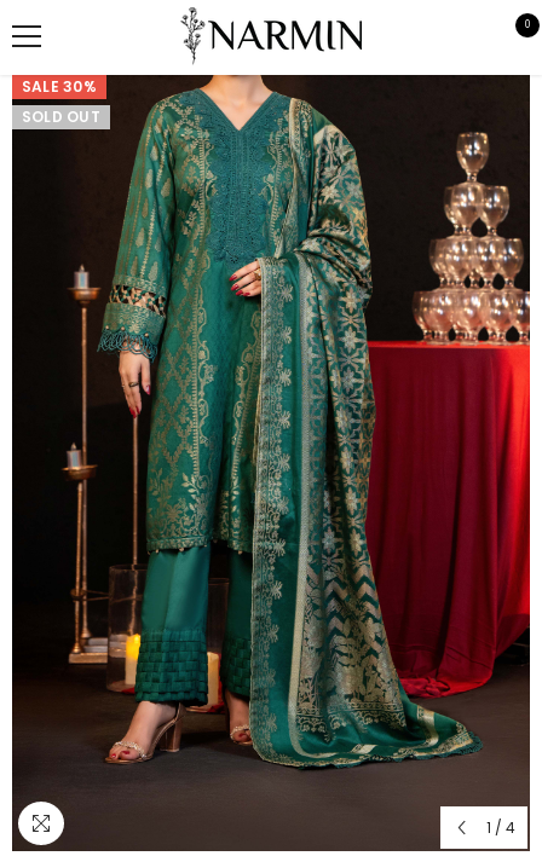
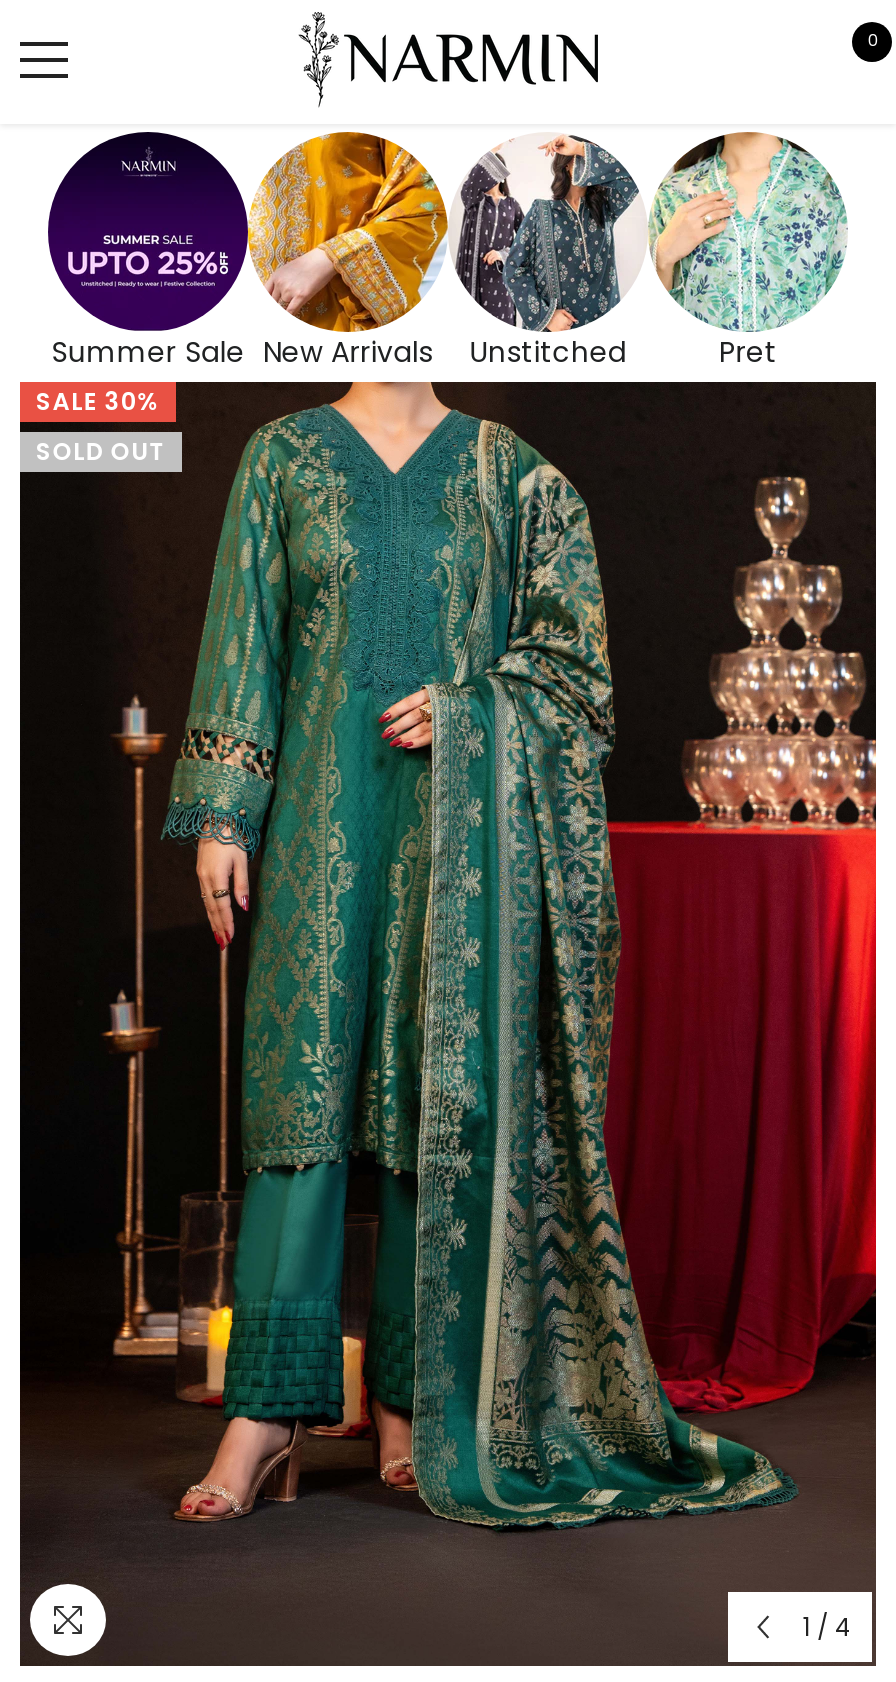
none -> [22,130,876,372] [image] | Summer Sale New Arrivals | Unstitched | Pret

